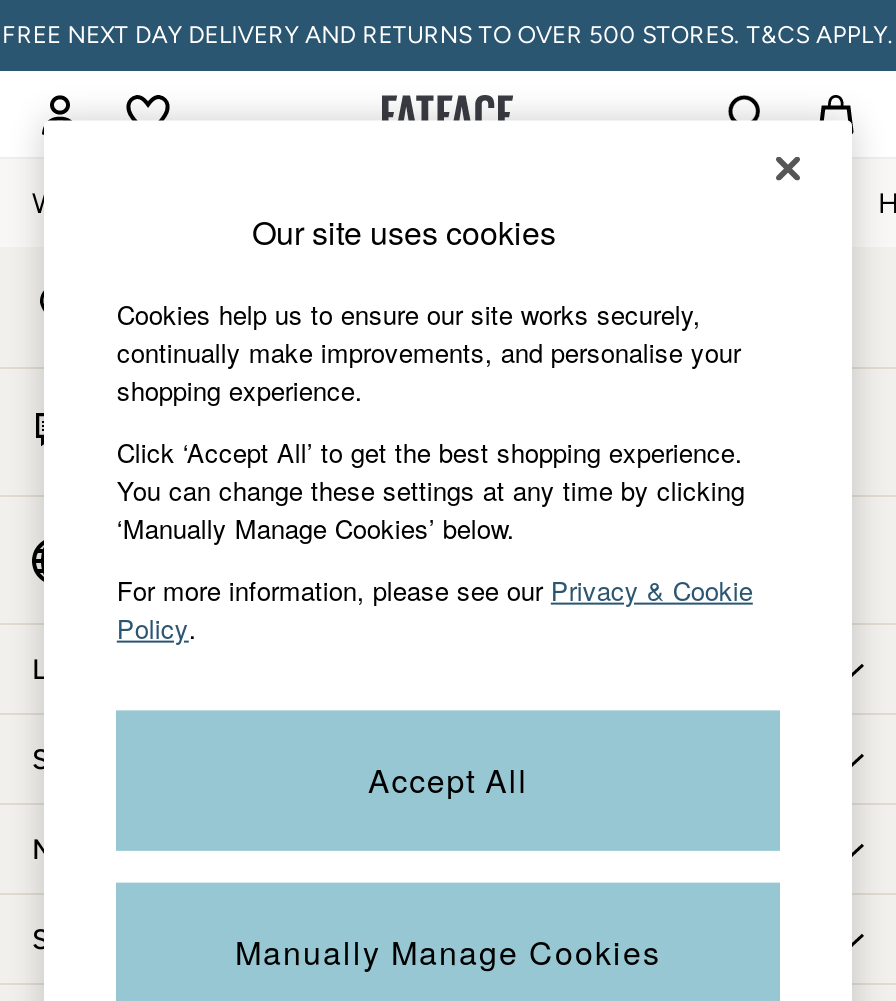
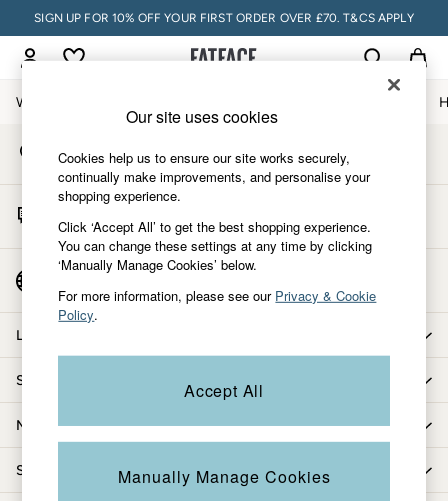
[2,21,894,49] FREE NEXT DAY DELIVERY AND RETURNS TO OVER 500 STORES. T&CS APPLY. -> [34,11,414,25] SIGN UP FOR 10% OFF YOUR FIRST ORDER OVER £70. T&CS APPLY

